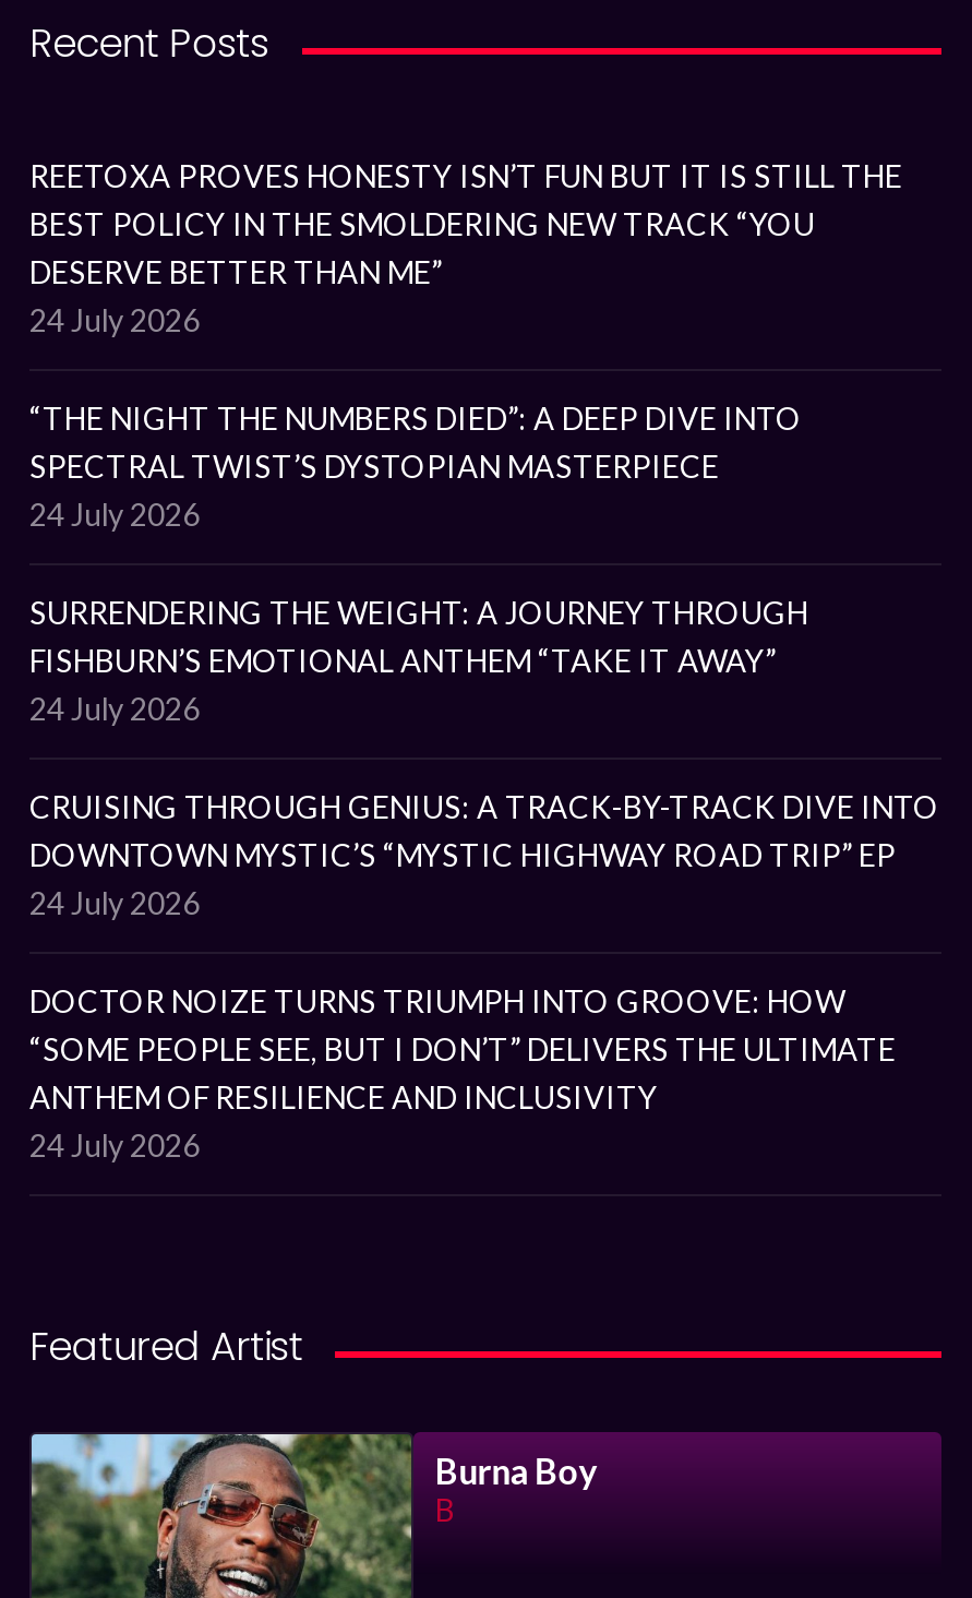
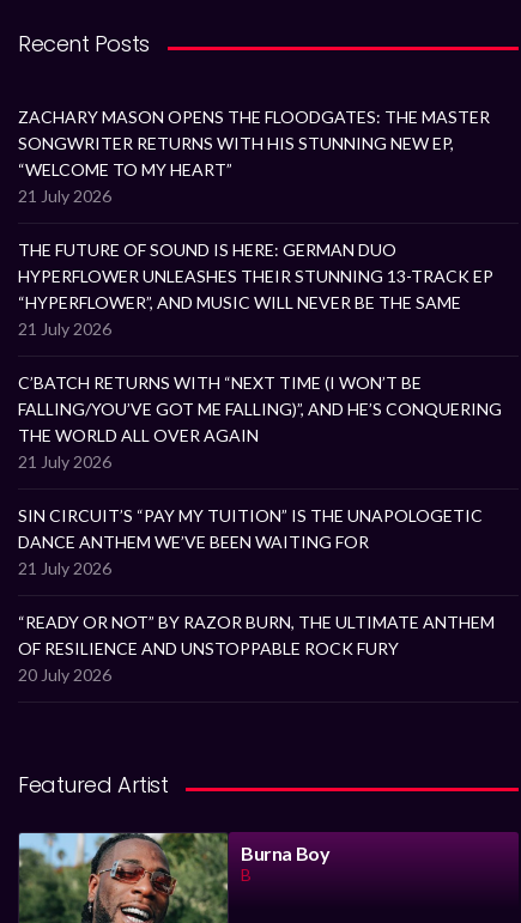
[29,157,902,338] REETOXA PROVES HONESTY ISN’T FUN BUT IT IS STILL THE | BEST POLICY IN THE SMOLDERING NEW TRACK “YOU | DESERVE BETTER THAN ME” | 24 July 2026 -> [18,107,490,206] ZACHARY MASON OPENS THE FLOODGATES: THE MASTER | SONGWRITER RETURNS WITH HIS STUNNING NEW EP, | “WELCOME TO MY HEART” | 21 July 2026
[29,399,802,533] “THE NIGHT THE NUMBERS DIED”: A DEEP DIVE INTO | SPECTRAL TWIST’S DYSTOPIAN MASTERPIECE | 24 July 2026 -> [18,239,493,339] THE FUTURE OF SOUND IS HERE: GERMAN DUO | HYPERFLOWER UNLEASHES THEIR STUNNING 13-TRACK EP | “HYPERFLOWER”, AND MUSIC WILL NEVER BE THE SAME | 21 July 2026
[29,594,808,727] SURRENDERING THE WEIGHT: A JOURNEY THROUGH | FISHBURN’S EMOTIONAL ANTHEM “TAKE IT AWAY” | 24 July 2026 -> [18,372,502,472] C’BATCH RETURNS WITH “NEXT TIME (I WON’T BE | FALLING/YOU’VE GOT ME FALLING)”, AND HE’S CONQUERING | THE WORLD ALL OVER AGAIN | 21 July 2026
[29,788,939,921] CRUISING THROUGH GENIUS: A TRACK-BY-TRACK DIVE INTO | DOWNTOWN MYSTIC’S “MYSTIC HIGHWAY ROAD TRIP” EP | 24 July 2026 -> [18,505,483,578] SIN CIRCUIT’S “PAY MY TUITION” IS THE UNAPOLOGETIC | DANCE ANTHEM WE’VE BEEN WAITING FOR | 21 July 2026
[29,982,896,1164] DOCTOR NOIZE TURNS TRIUMPH INTO GROOVE: HOW | “SOME PEOPLE SEE, BUT I DON’T” DELIVERS THE ULTIMATE | ANTHEM OF RESILIENCE AND INCLUSIVITY | 24 July 2026 -> [18,612,495,685] “READY OR NOT” BY RAZOR BURN, THE ULTIMATE ANTHEM | OF RESILIENCE AND UNSTOPPABLE ROCK FURY | 20 July 2026

